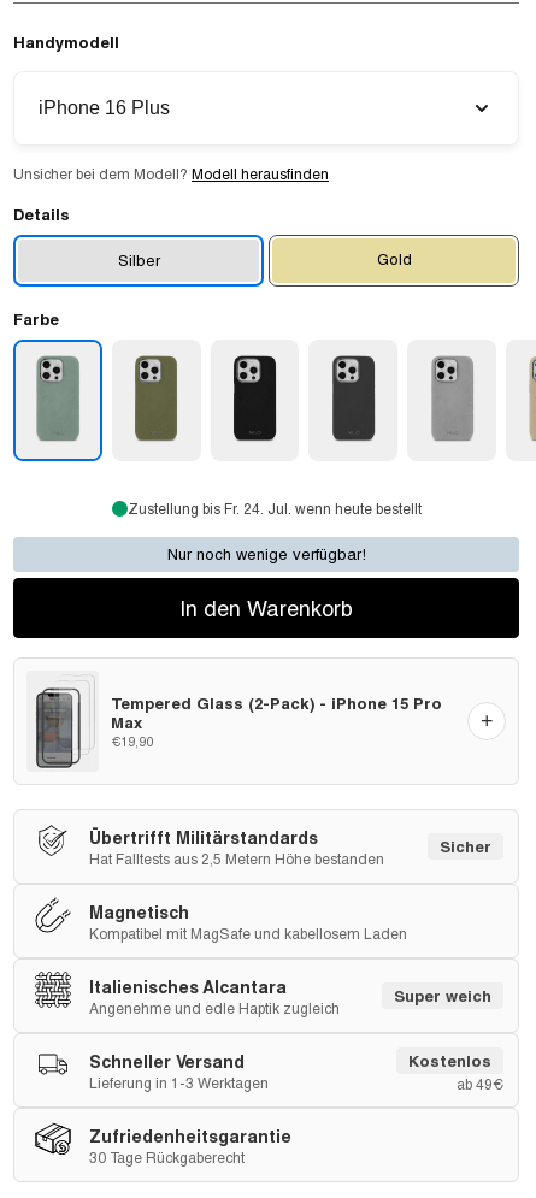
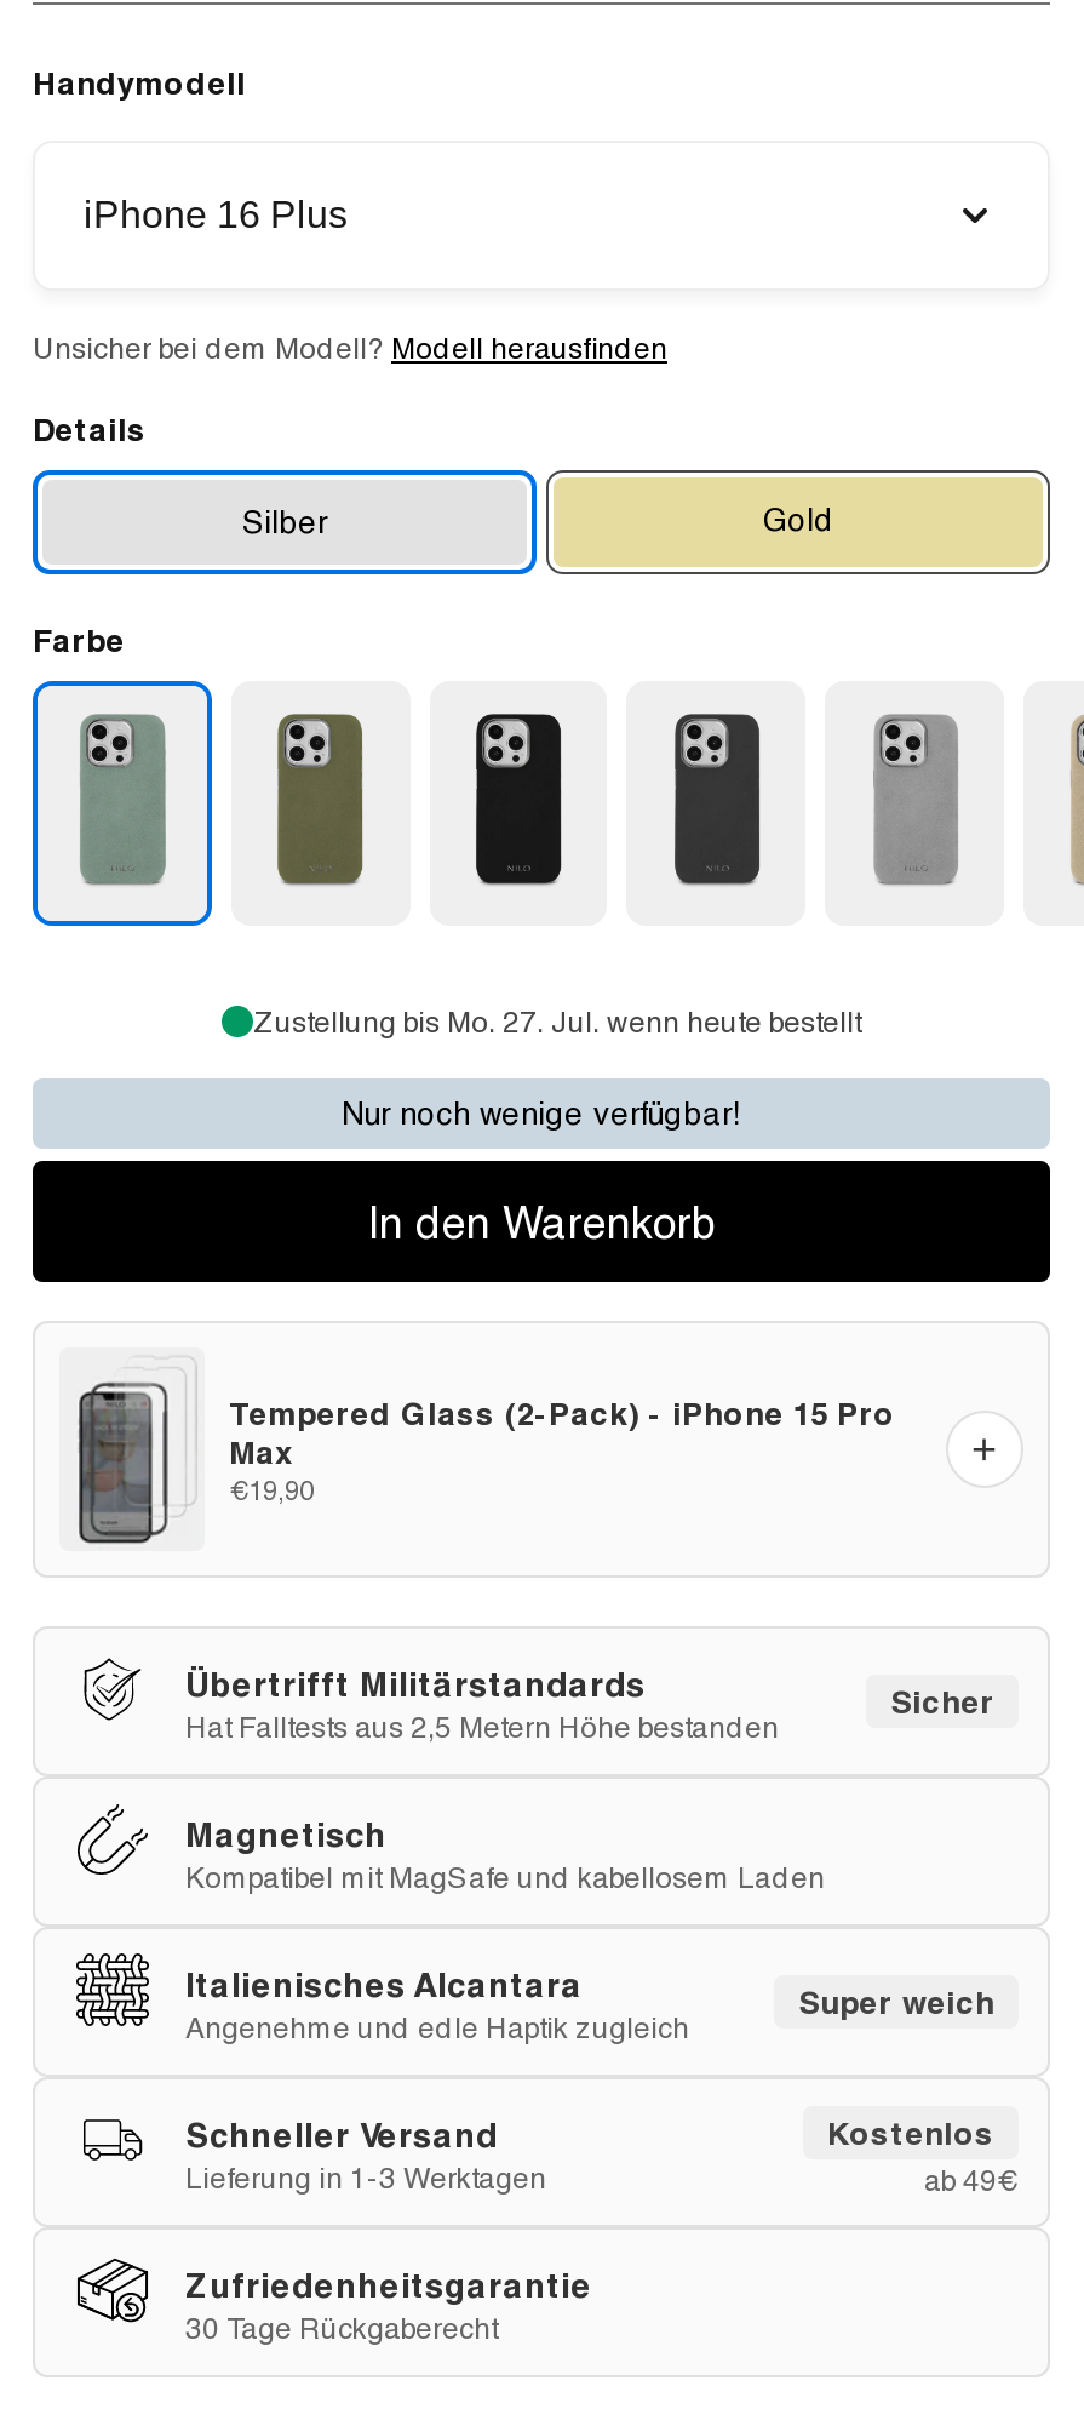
[127,500,421,517] Zustellung bis Fr. 24. Jul. wenn heute bestellt -> [253,1004,861,1038] Zustellung bis Mo. 27. Jul. wenn heute bestellt

